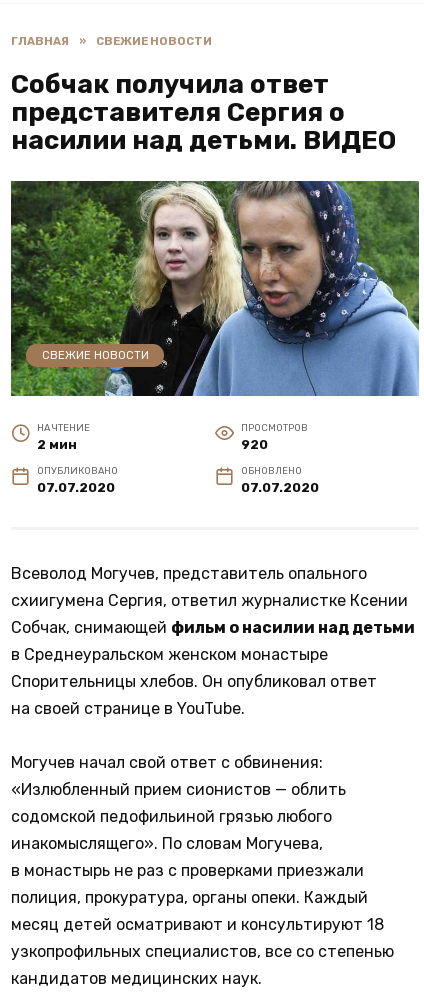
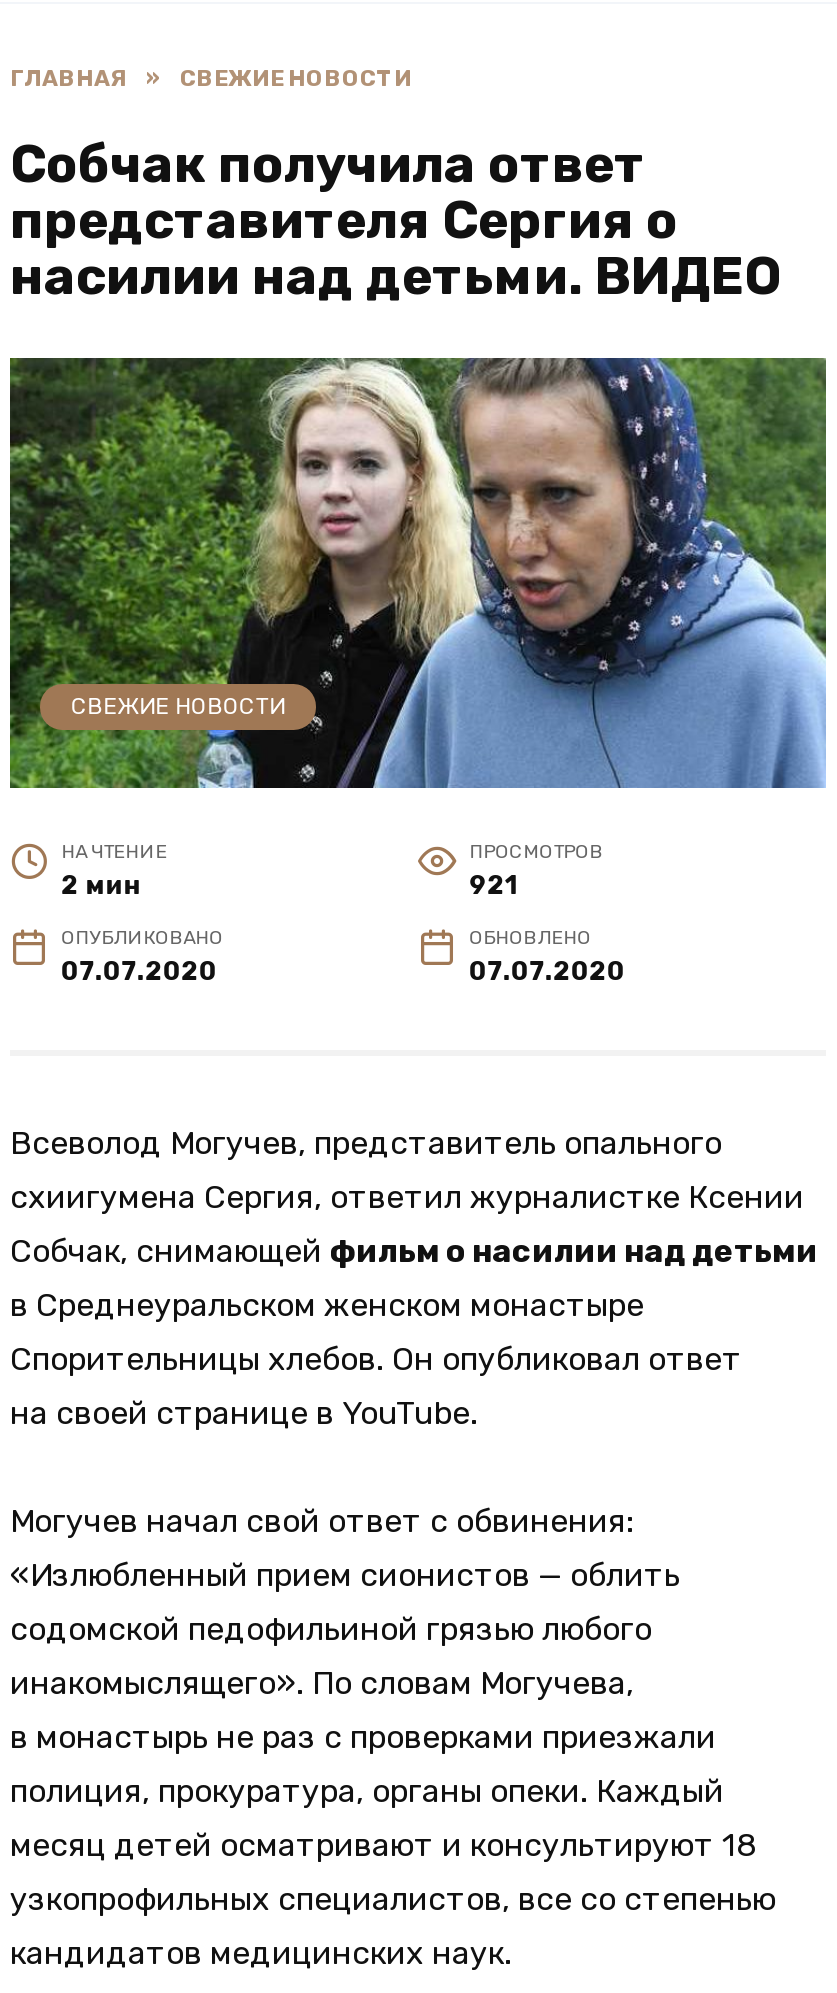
[241,436,268,451] 920 -> [469,869,517,899] 921

